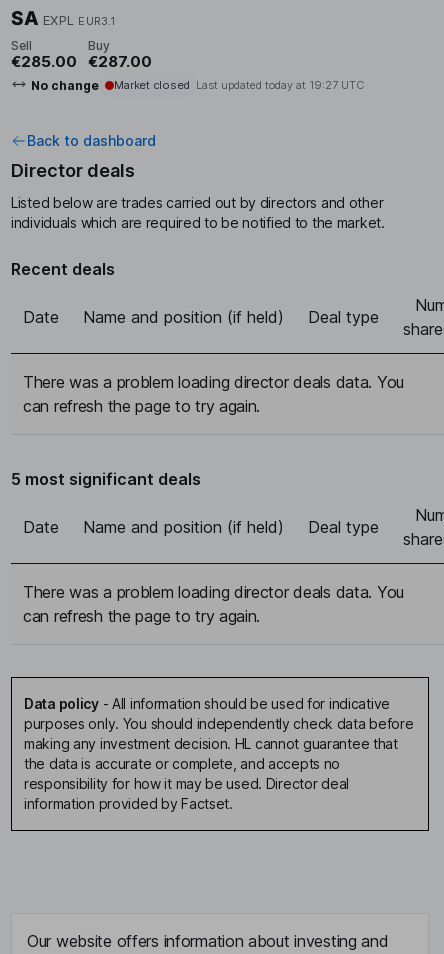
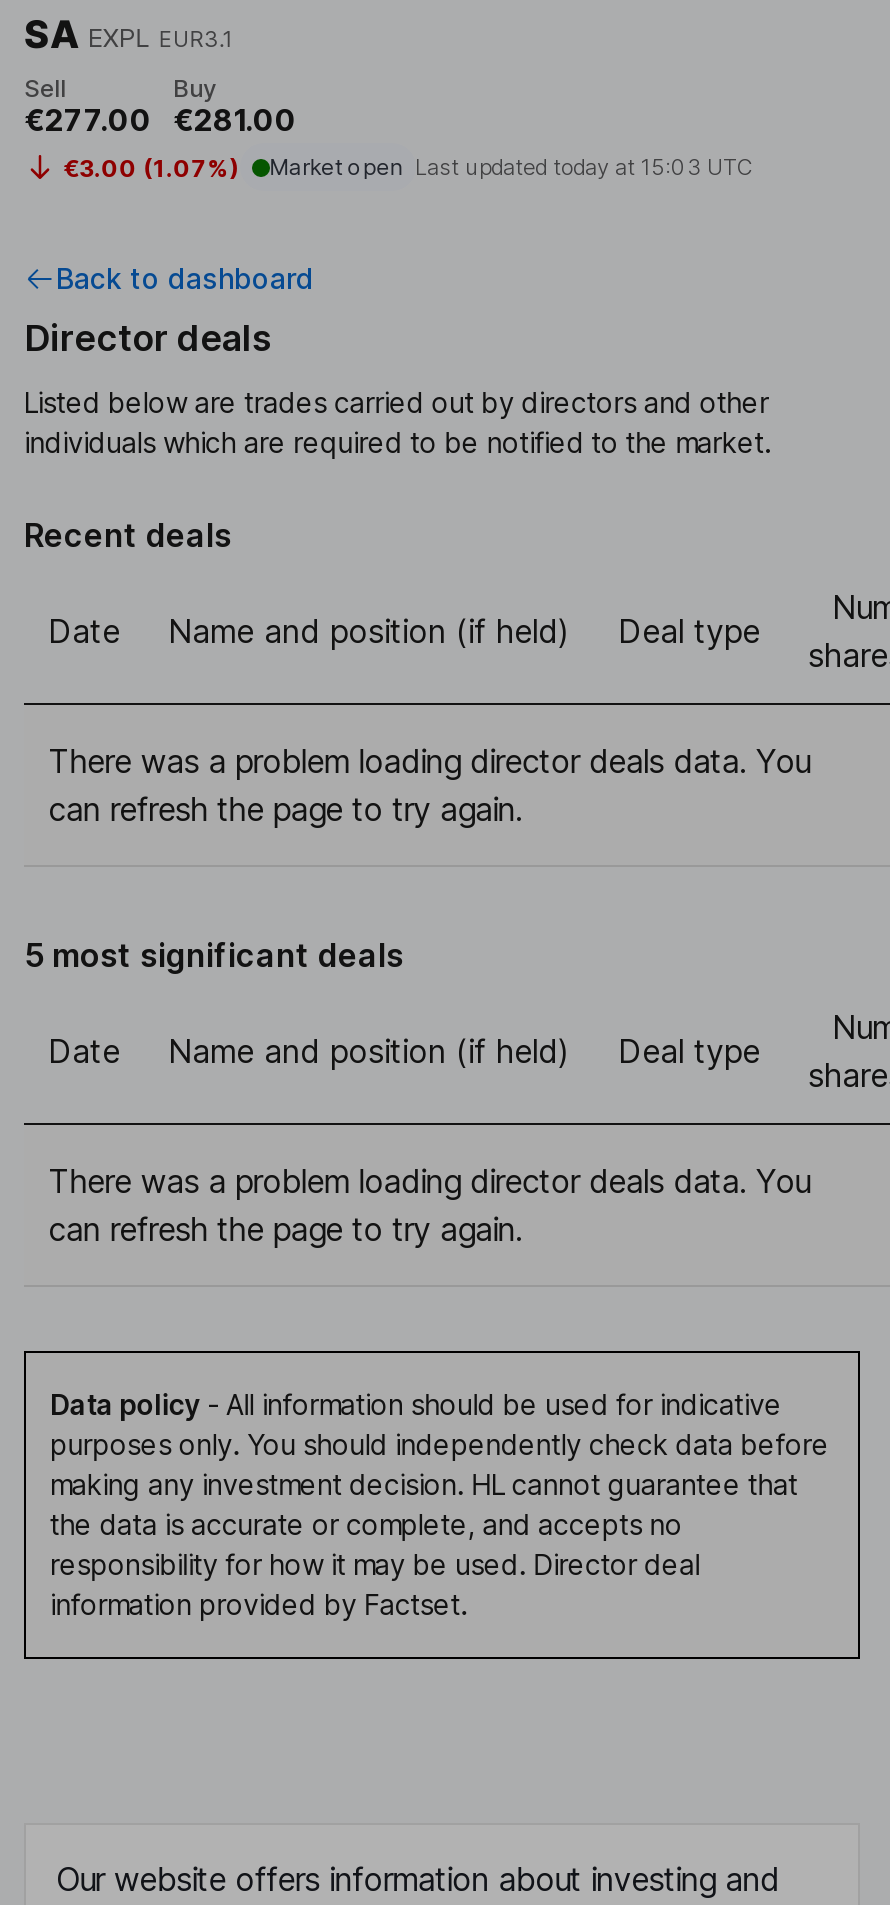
[11,52,77,71] €285.00 -> [24,102,152,140] €277.00
[31,52,364,93] €287.00 | No change | Market closed Last updated today at 19:27 UTC -> [63,102,753,183] €281.00 | €3.00 (1.07%) | Market open Last updated today at 15:03 UTC

